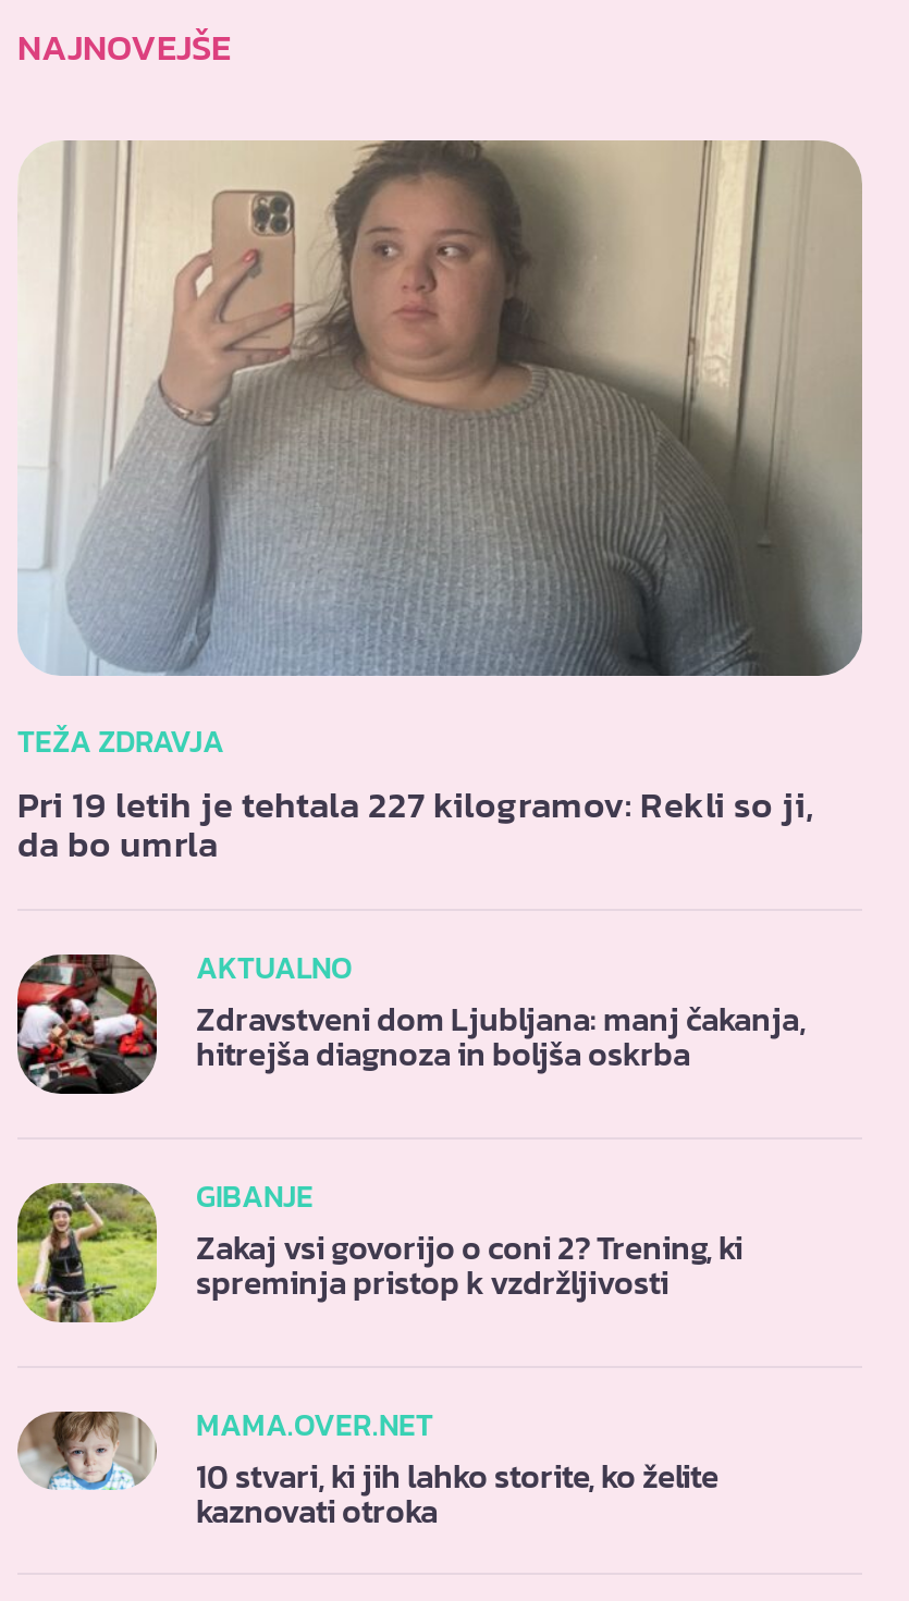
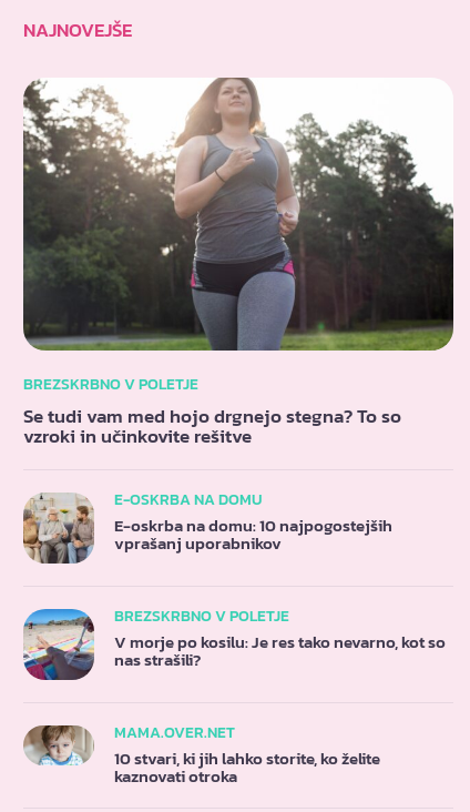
[17,138,864,871] [image] | TEŽA ZDRAVJA | Pri 19 letih je tehtala 227 kilogramov: Rekli so ji, | da bo umrla -> [22,78,453,450] [image] | BREZSKRBNO V POLETJE | Se tudi vam med hojo drgnejo stegna? To so | vzroki in učinkovite rešitve
[15,945,806,1094] [image] | AKTUALNO | Zdravstveni dom Ljubljana: manj čakanja, | hitrejša diagnoza in boljša oskrba -> [22,488,392,565] [image] | E-OSKRBA NA DOMU | E-oskrba na domu: 10 najpogostejših | vprašanj uporabnikov
[15,1174,742,1325] [image] | GIBANJE | Zakaj vsi govorijo o coni 2? Trening, ki | spreminja pristop k vzdržljivosti -> [23,604,446,681] [image] | BREZSKRBNO V POLETJE | V morje po kosilu: Je res tako nevarno, kot so | nas strašili?

